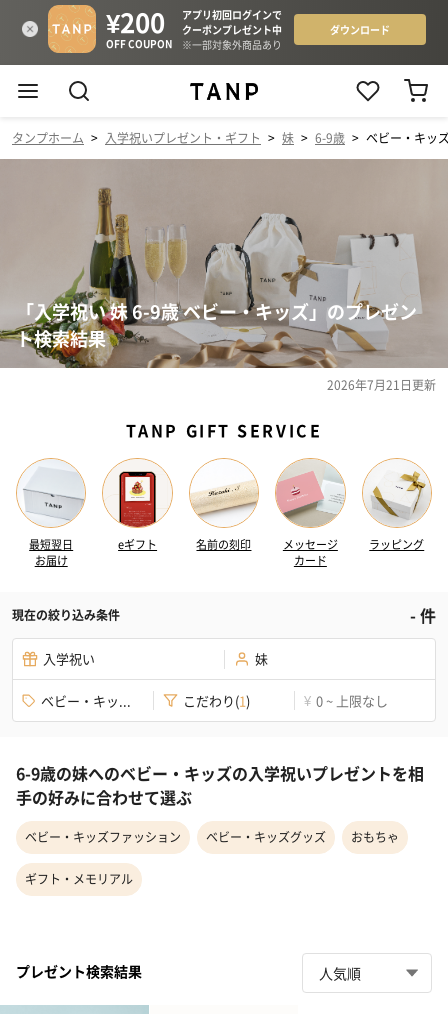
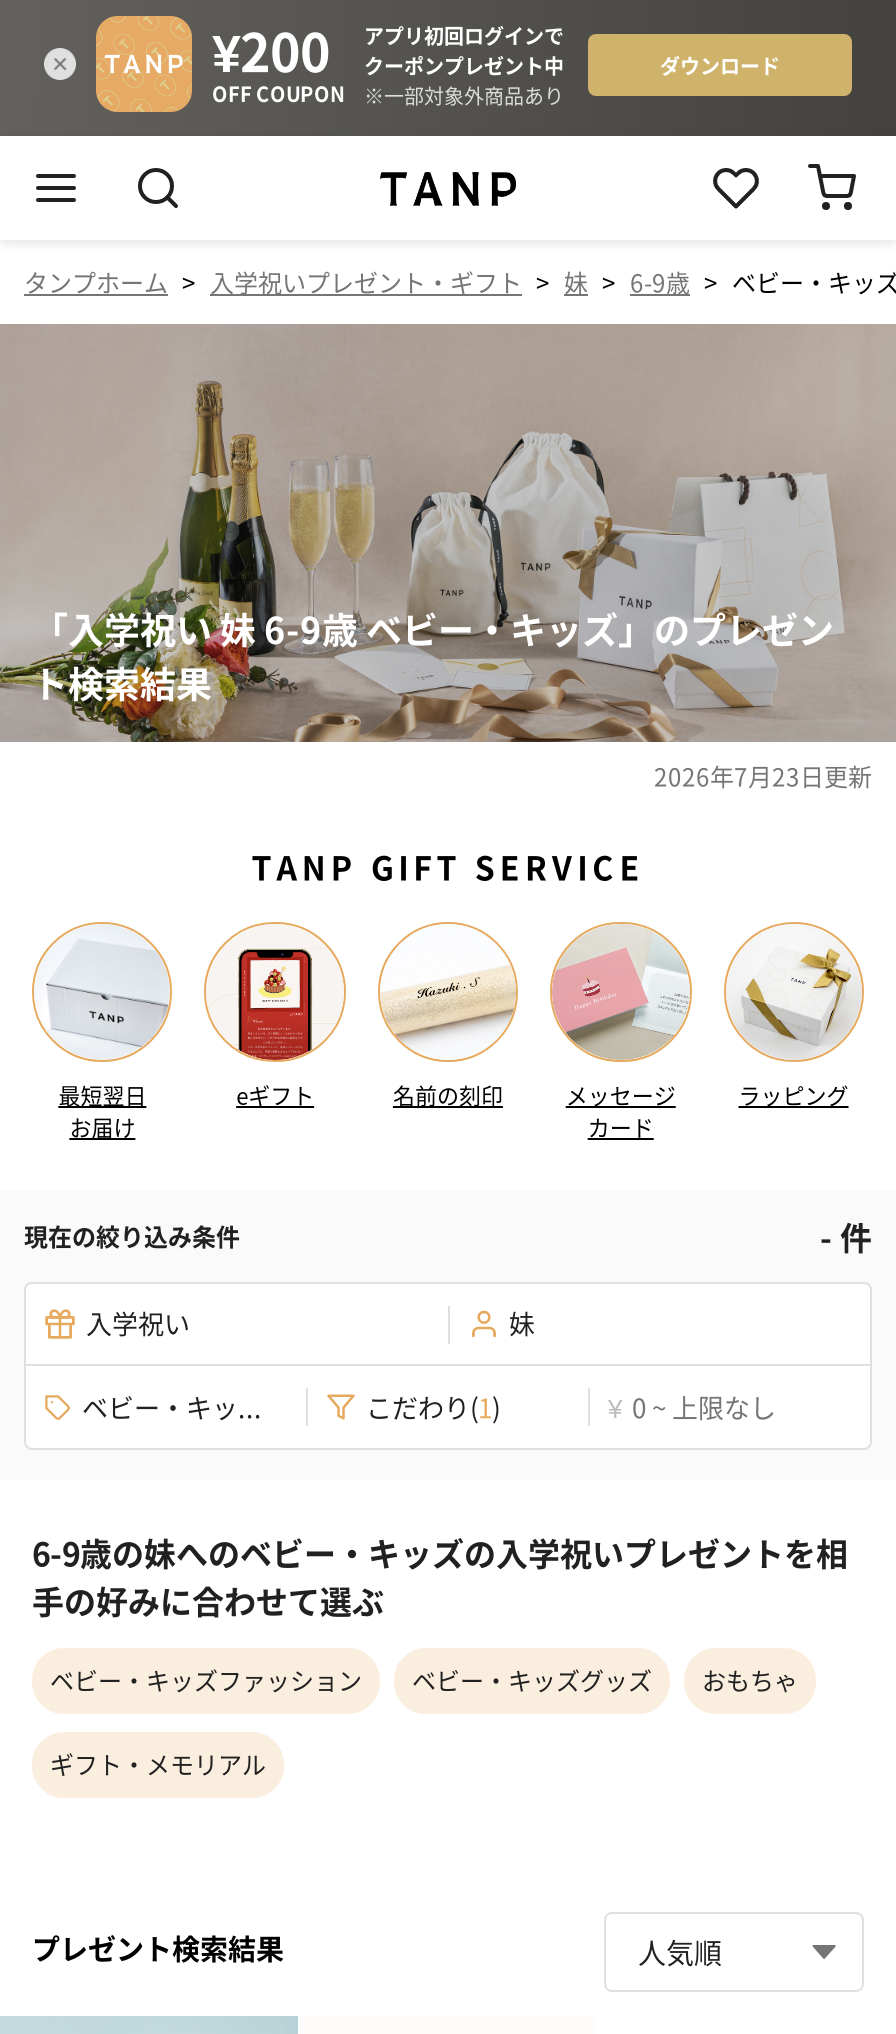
[327,376,436,393] 2026年7月21日更新 -> [654,758,872,792] 2026年7月23日更新

